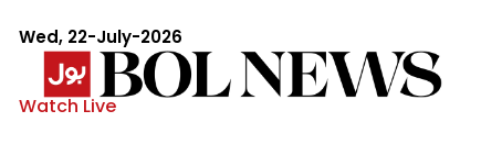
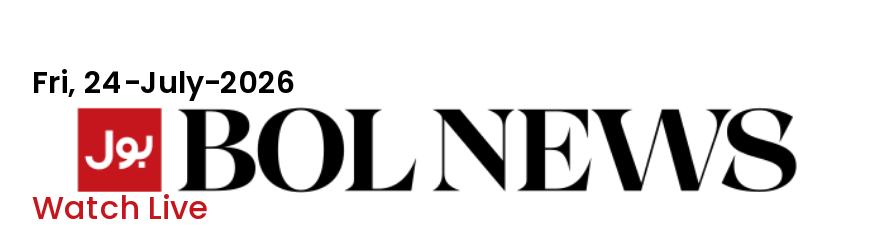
[19,25,182,48] Wed, 22-July-2026 -> [32,61,296,103] Fri, 24-July-2026

